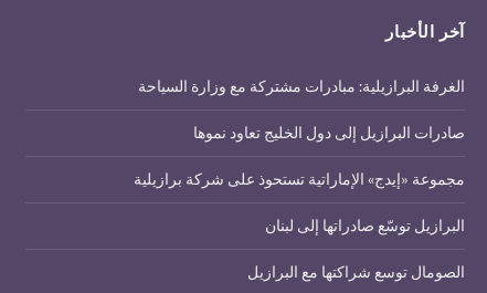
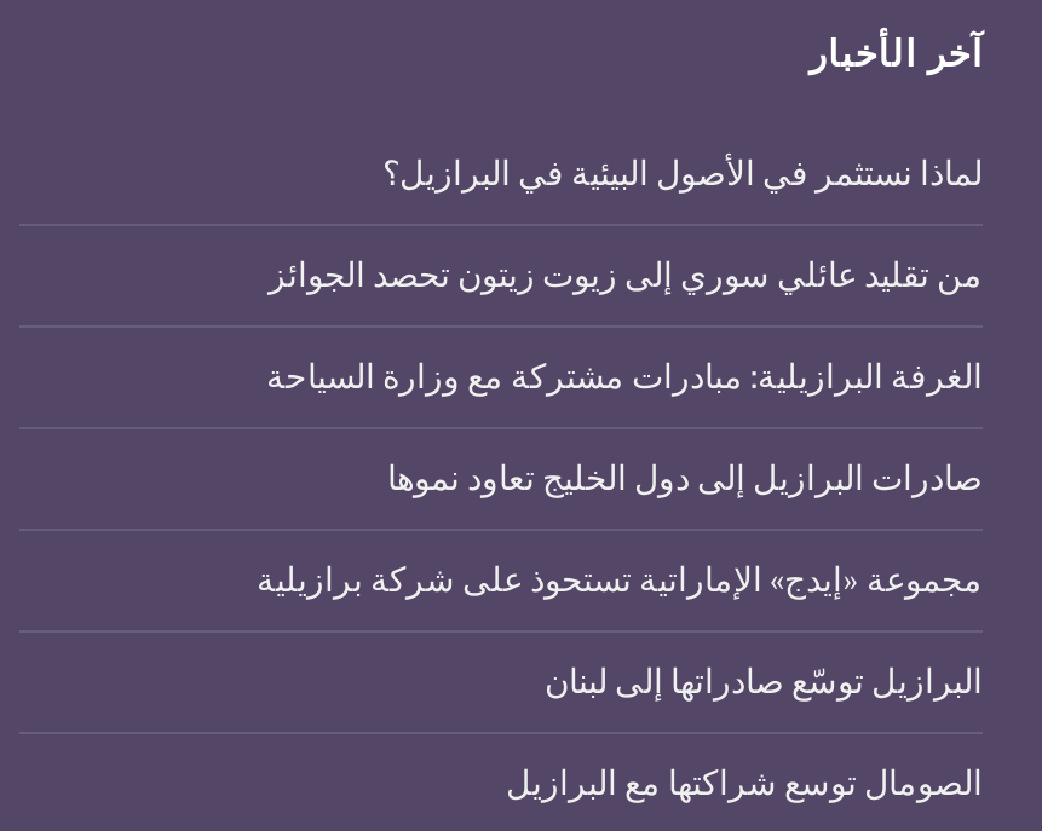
none -> [269,153,983,293] لماذا نستثمر في الأصول البيئية في البرازيل؟ | من تقليد عائلي سوري إلى زيوت زيتون تحصد الجوائز

